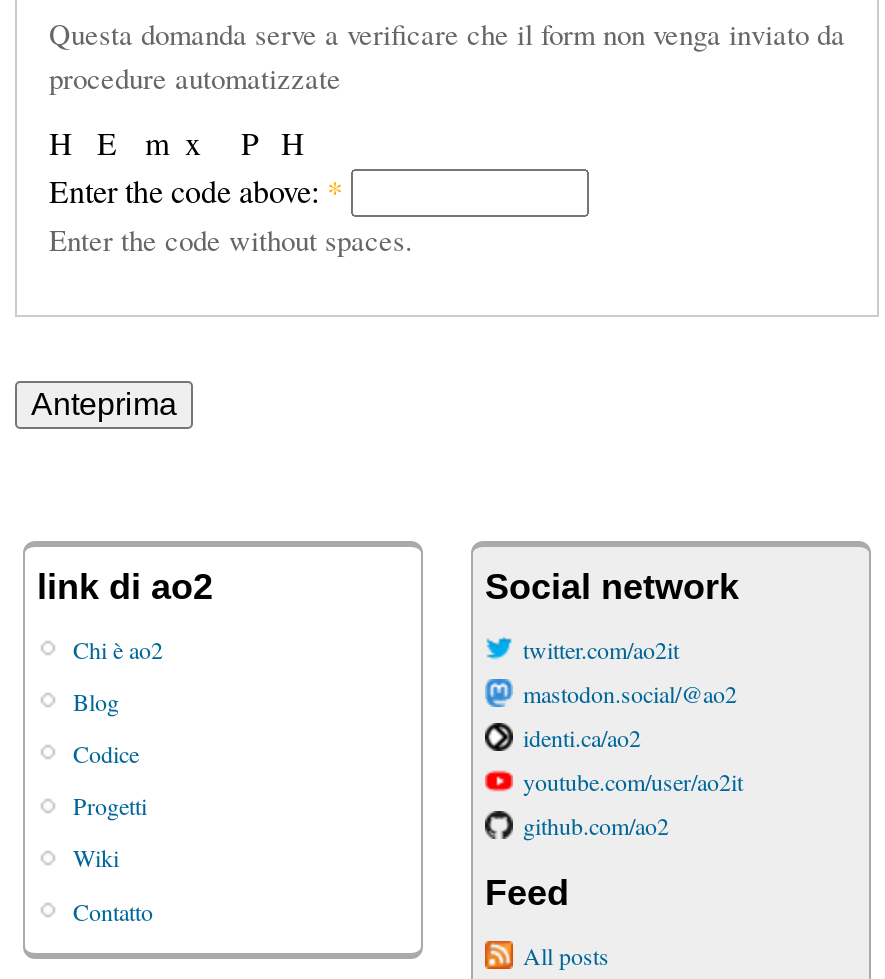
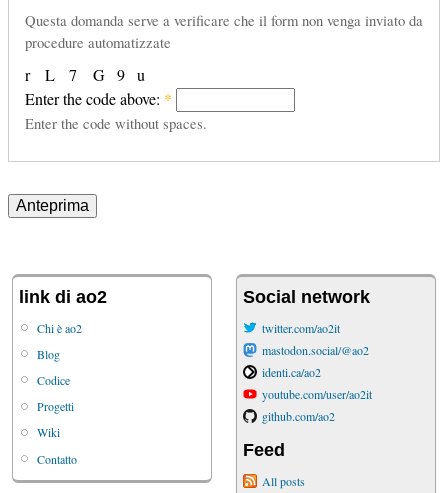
[49,120,305,162] P H | m | E | H | x -> [25,64,145,85] r | L | 7 | 9 u | G

